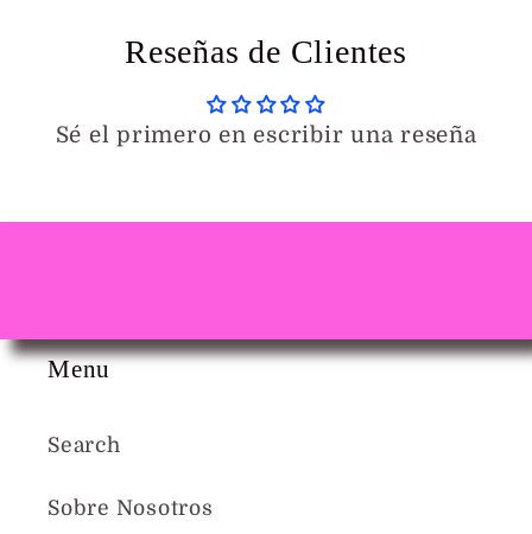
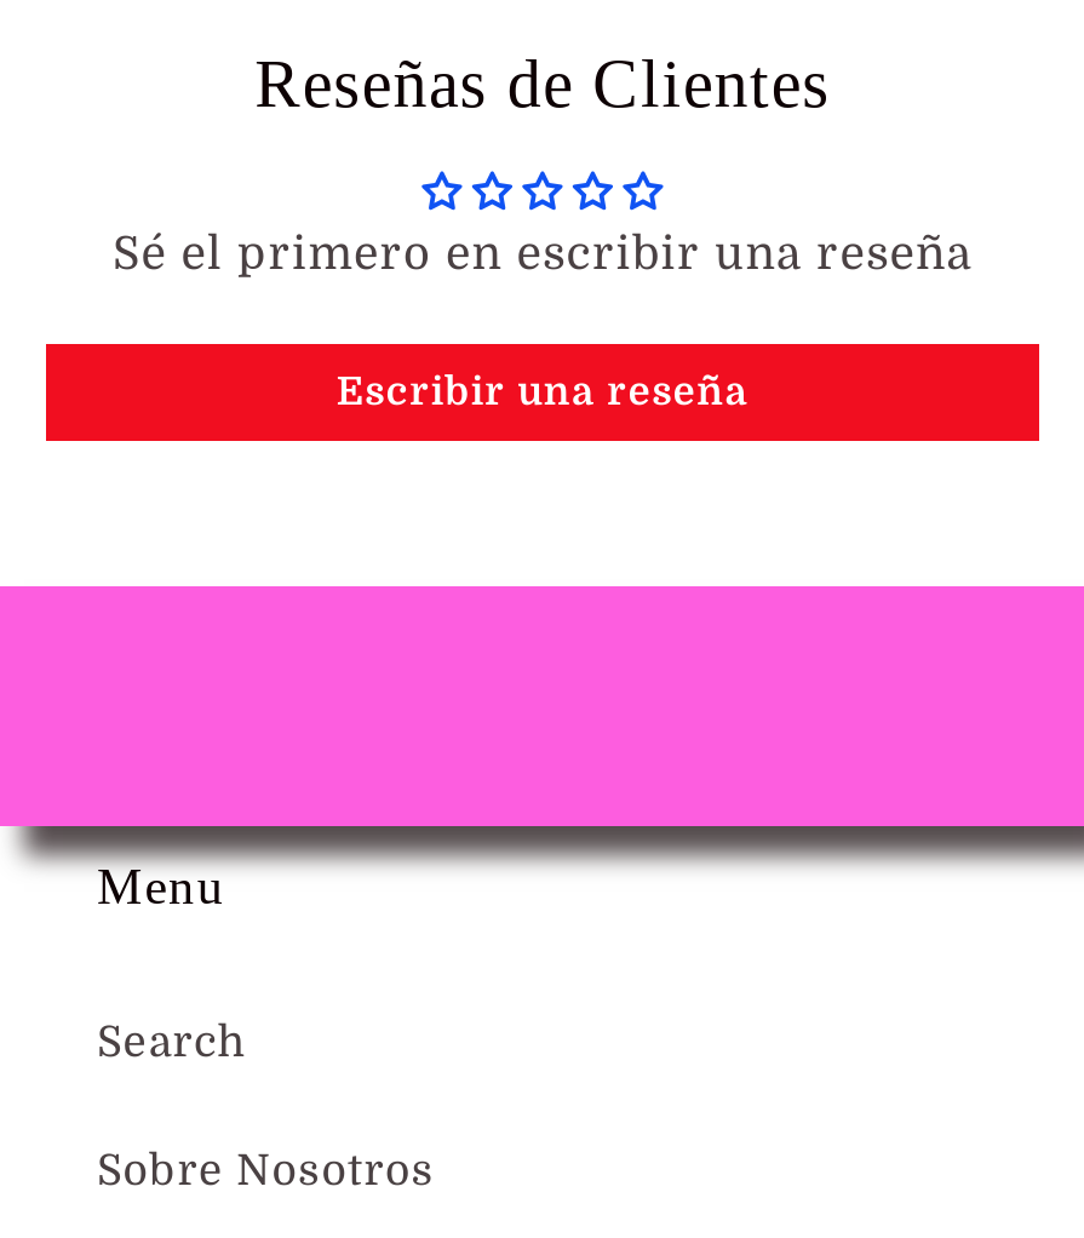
none -> [336,369,749,413] Escribir una reseña

